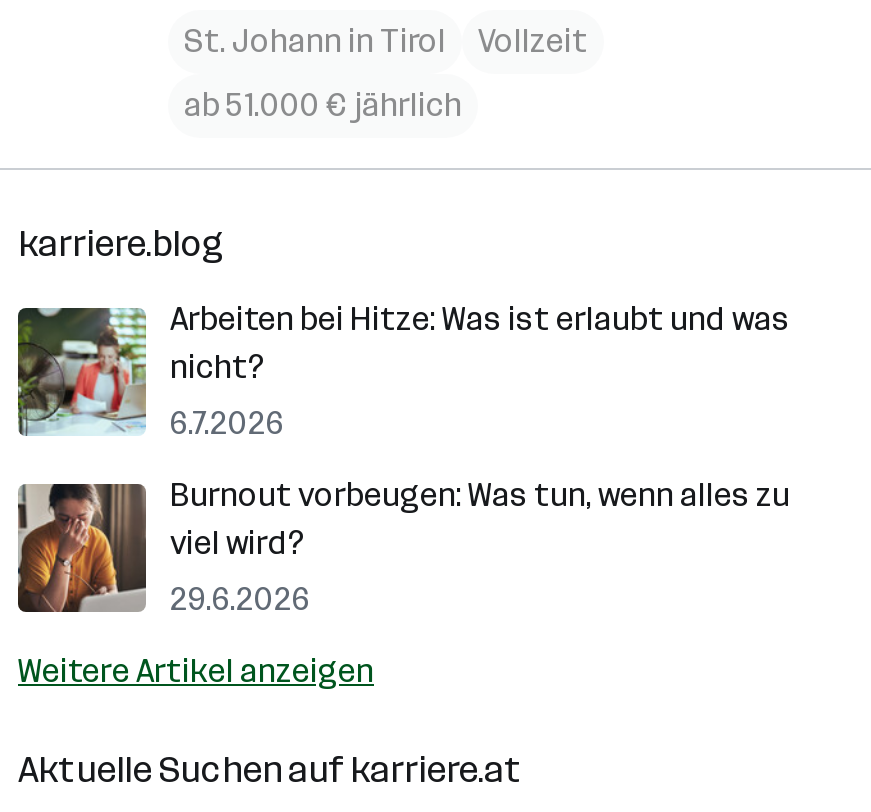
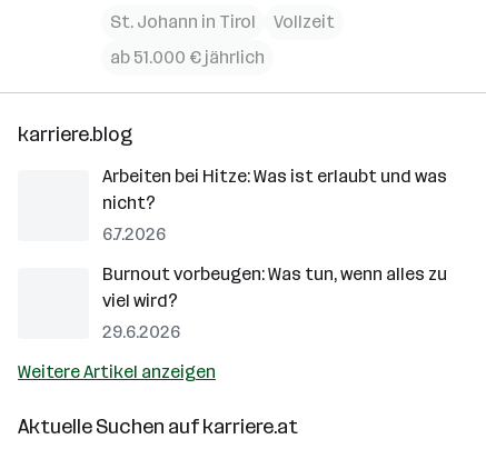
[16,306,148,436] [image] -> none
[16,482,148,614] [image] -> none

